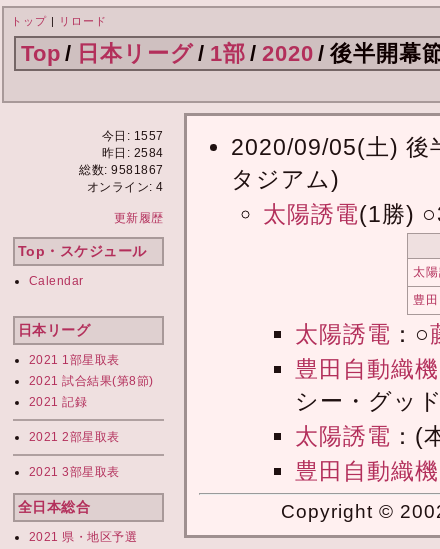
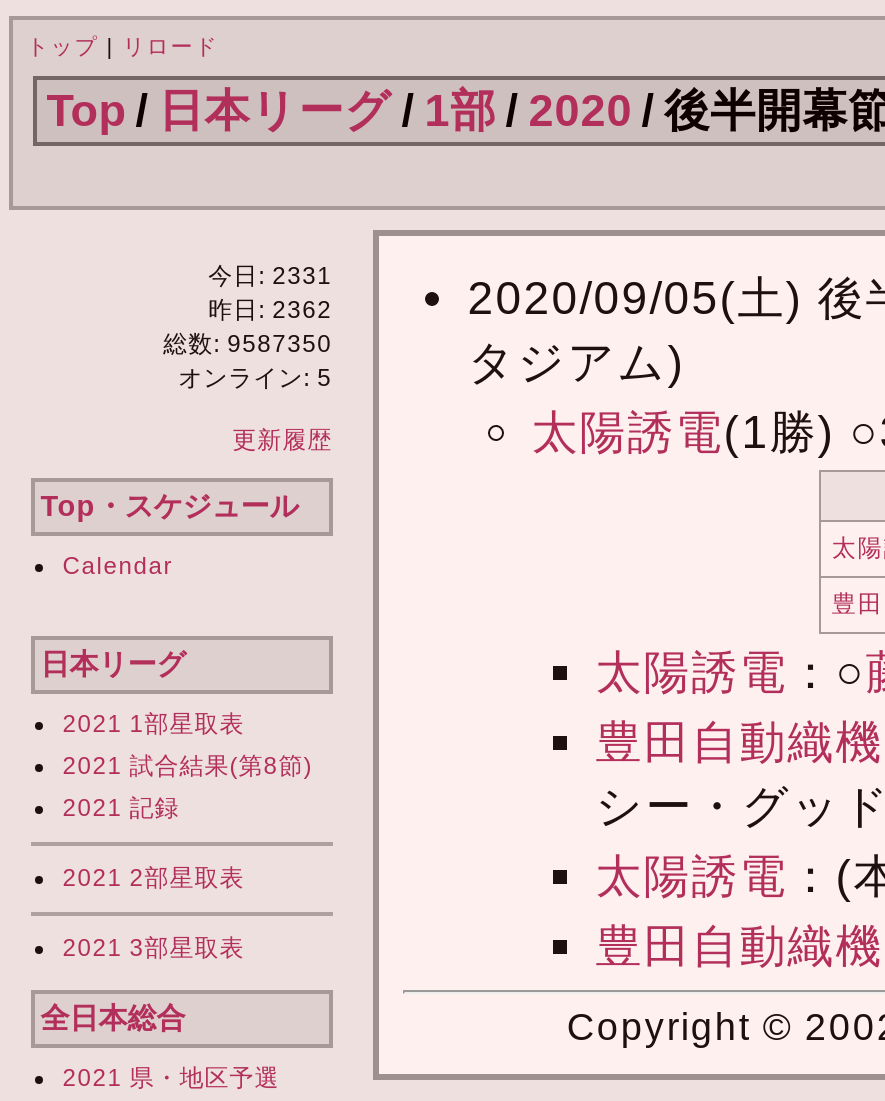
[102,129,164,143] 今日: 1557 -> [208,262,332,290] 今日: 2331
[102,146,164,160] 昨日: 2584 -> [208,296,332,324] 昨日: 2362
[79,163,164,177] 総数: 9581867 -> [163,330,332,358] 総数: 9587350
[87,180,164,194] オンライン: 4 -> [178,364,332,392] オンライン: 5

